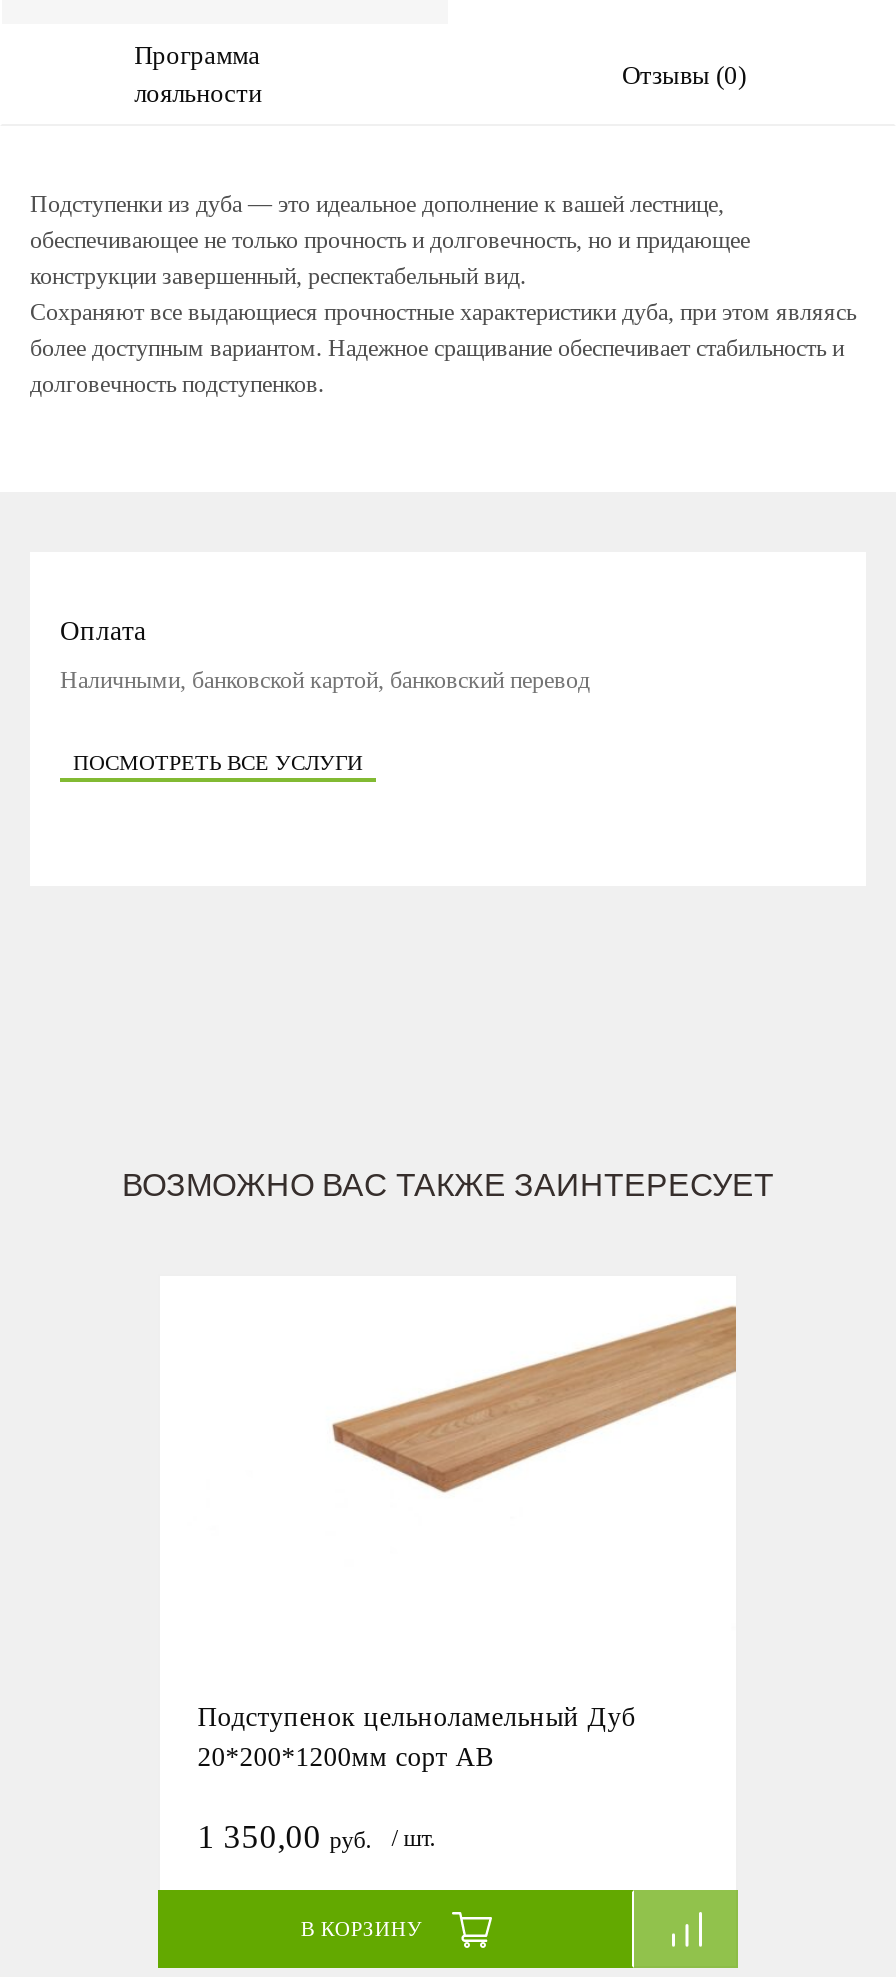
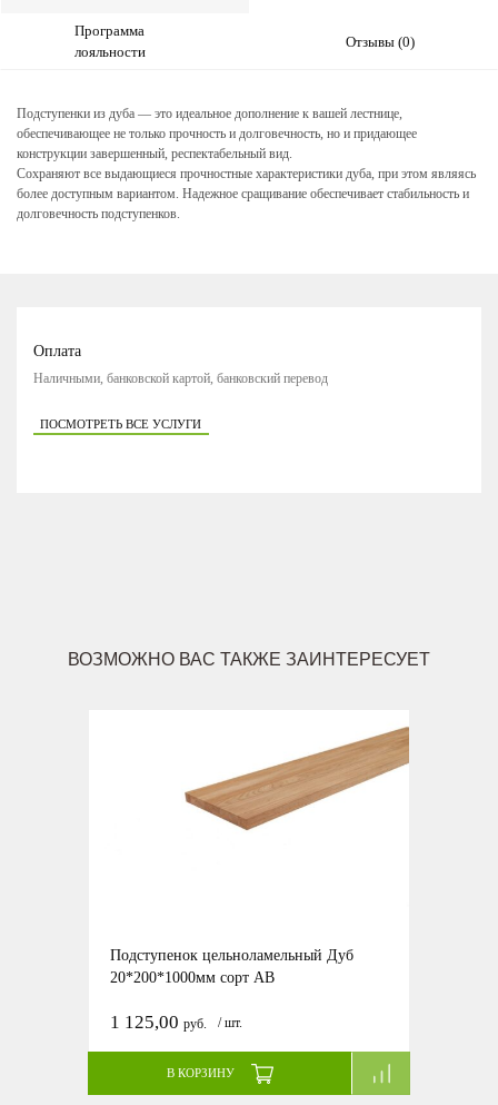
[197,1742,493,1772] 20*200*1200мм сорт АВ -> [110,969,274,986] 20*200*1000мм сорт АВ
[197,1818,435,1856] 1 350,00 руб. / шт. -> [110,1012,242,1033] 1 125,00 руб. / шт.

